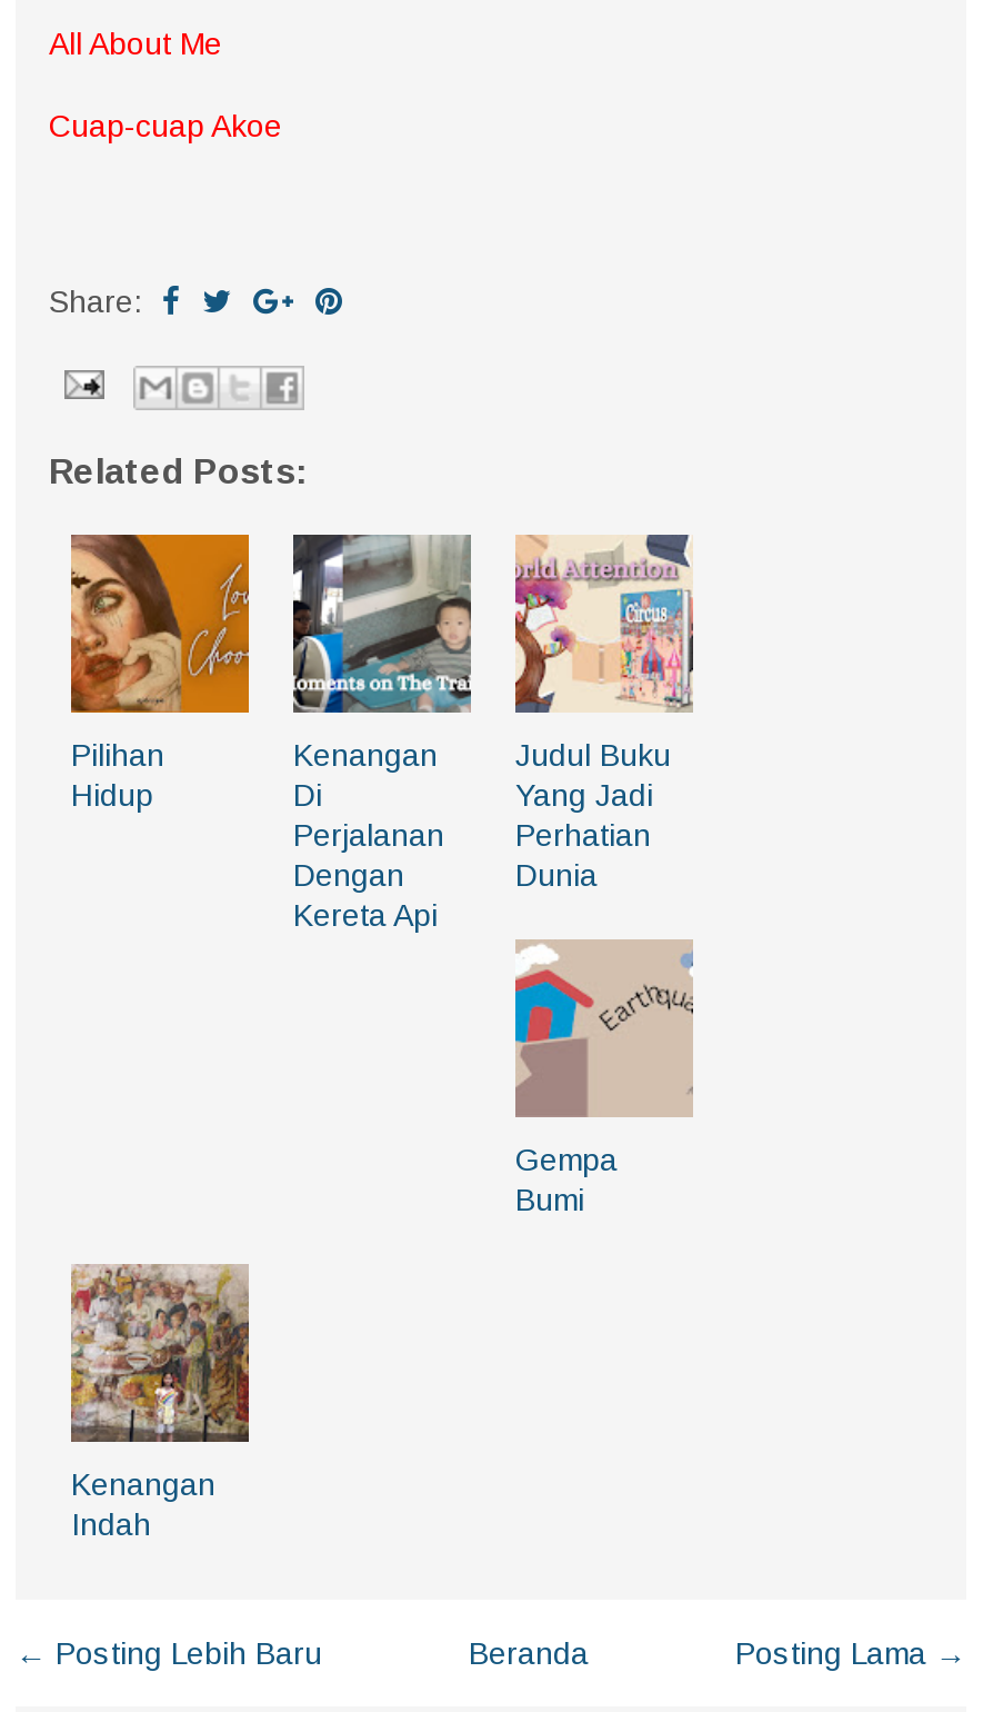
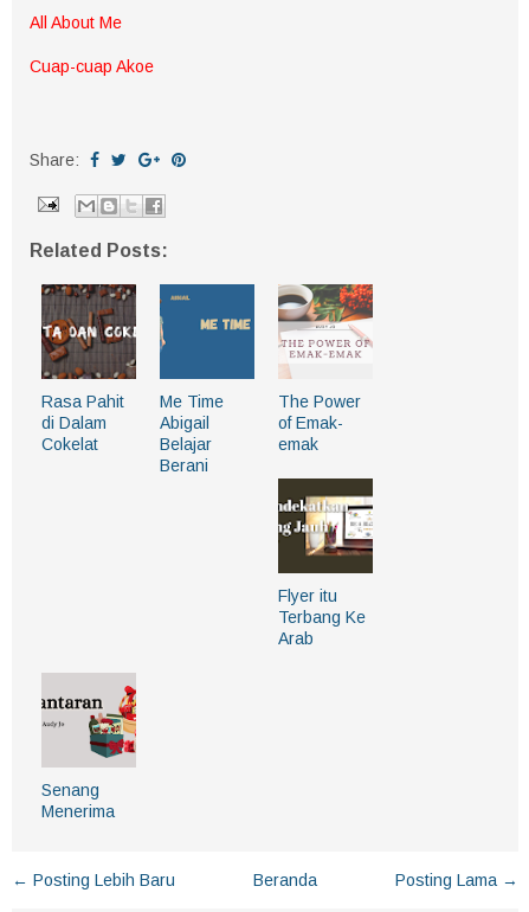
[69,532,251,812] [image] | Pilihan | Hidup -> [40,283,137,453] [image] | Rasa Pahit | di Dalam | Cokelat
[291,532,473,932] [image] | Kenangan | Di | Perjalanan | Dengan | Kereta Api -> [159,283,256,475] [image] | Me Time | Abigail | Belajar | Berani
[513,532,695,892] [image] | Judul Buku | Yang Jadi | Perhatian | Dunia -> [278,283,374,453] [image] | The Power | of Emak- | emak
[513,899,695,1217] [image] | Gempa | Bumi -> [277,477,374,648] [image] | Flyer itu | Terbang Ke | Arab
[69,1264,251,1541] [image] | Kenangan | Indah -> [41,674,137,821] [image] | Senang | Menerima

